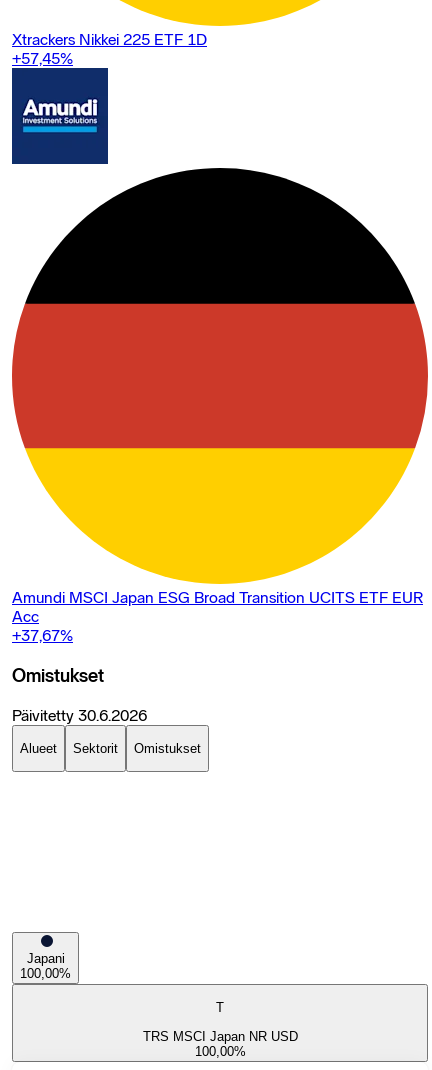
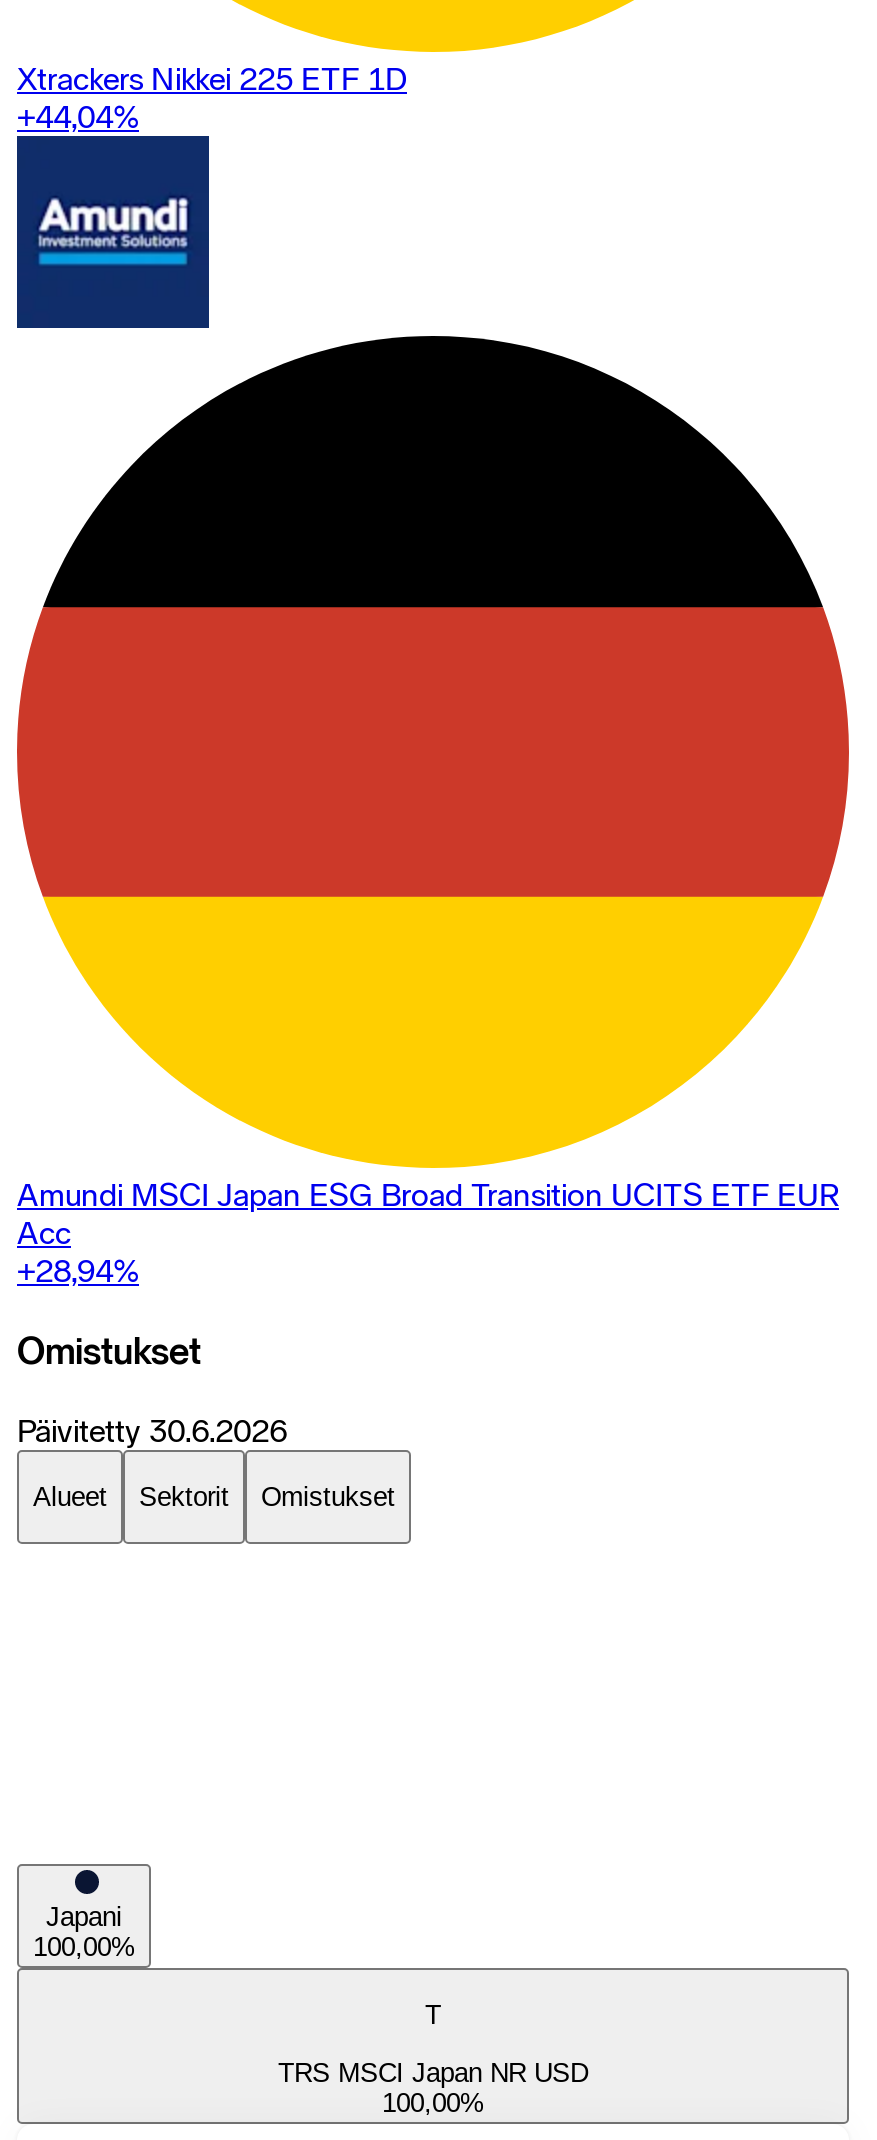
[12,49,73,68] +57,45% -> [17,98,139,136] +44,04%
[12,626,73,645] +37,67% -> [17,1252,139,1290] +28,94%

